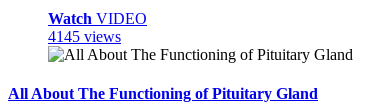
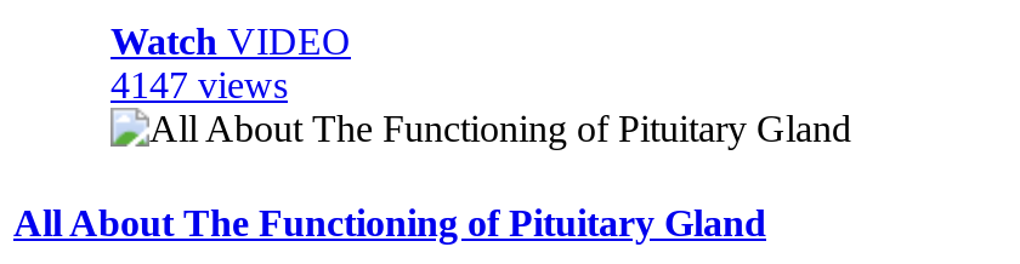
[48,27,121,44] 4145 views -> [110,63,288,104] 4147 views

